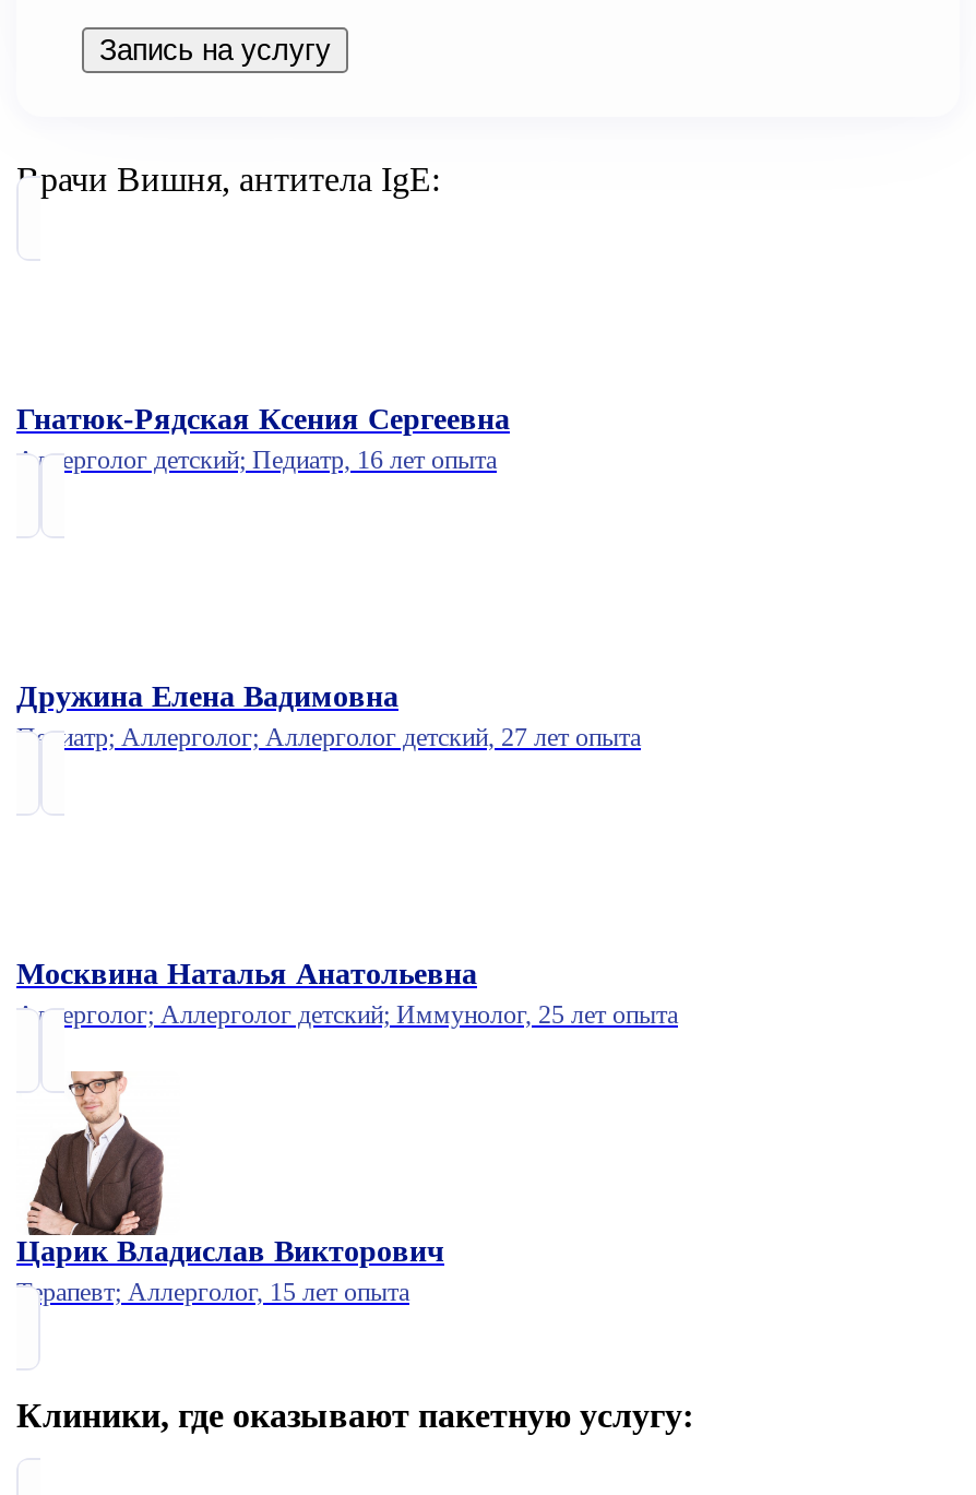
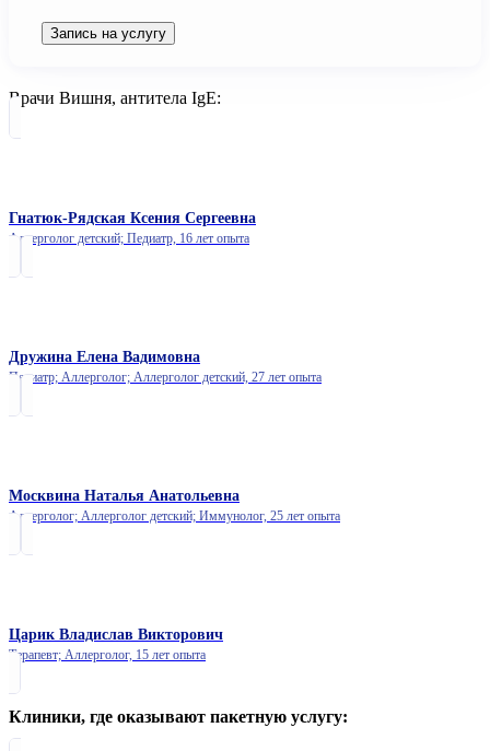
[25,1069,165,1231] [image] -> none

